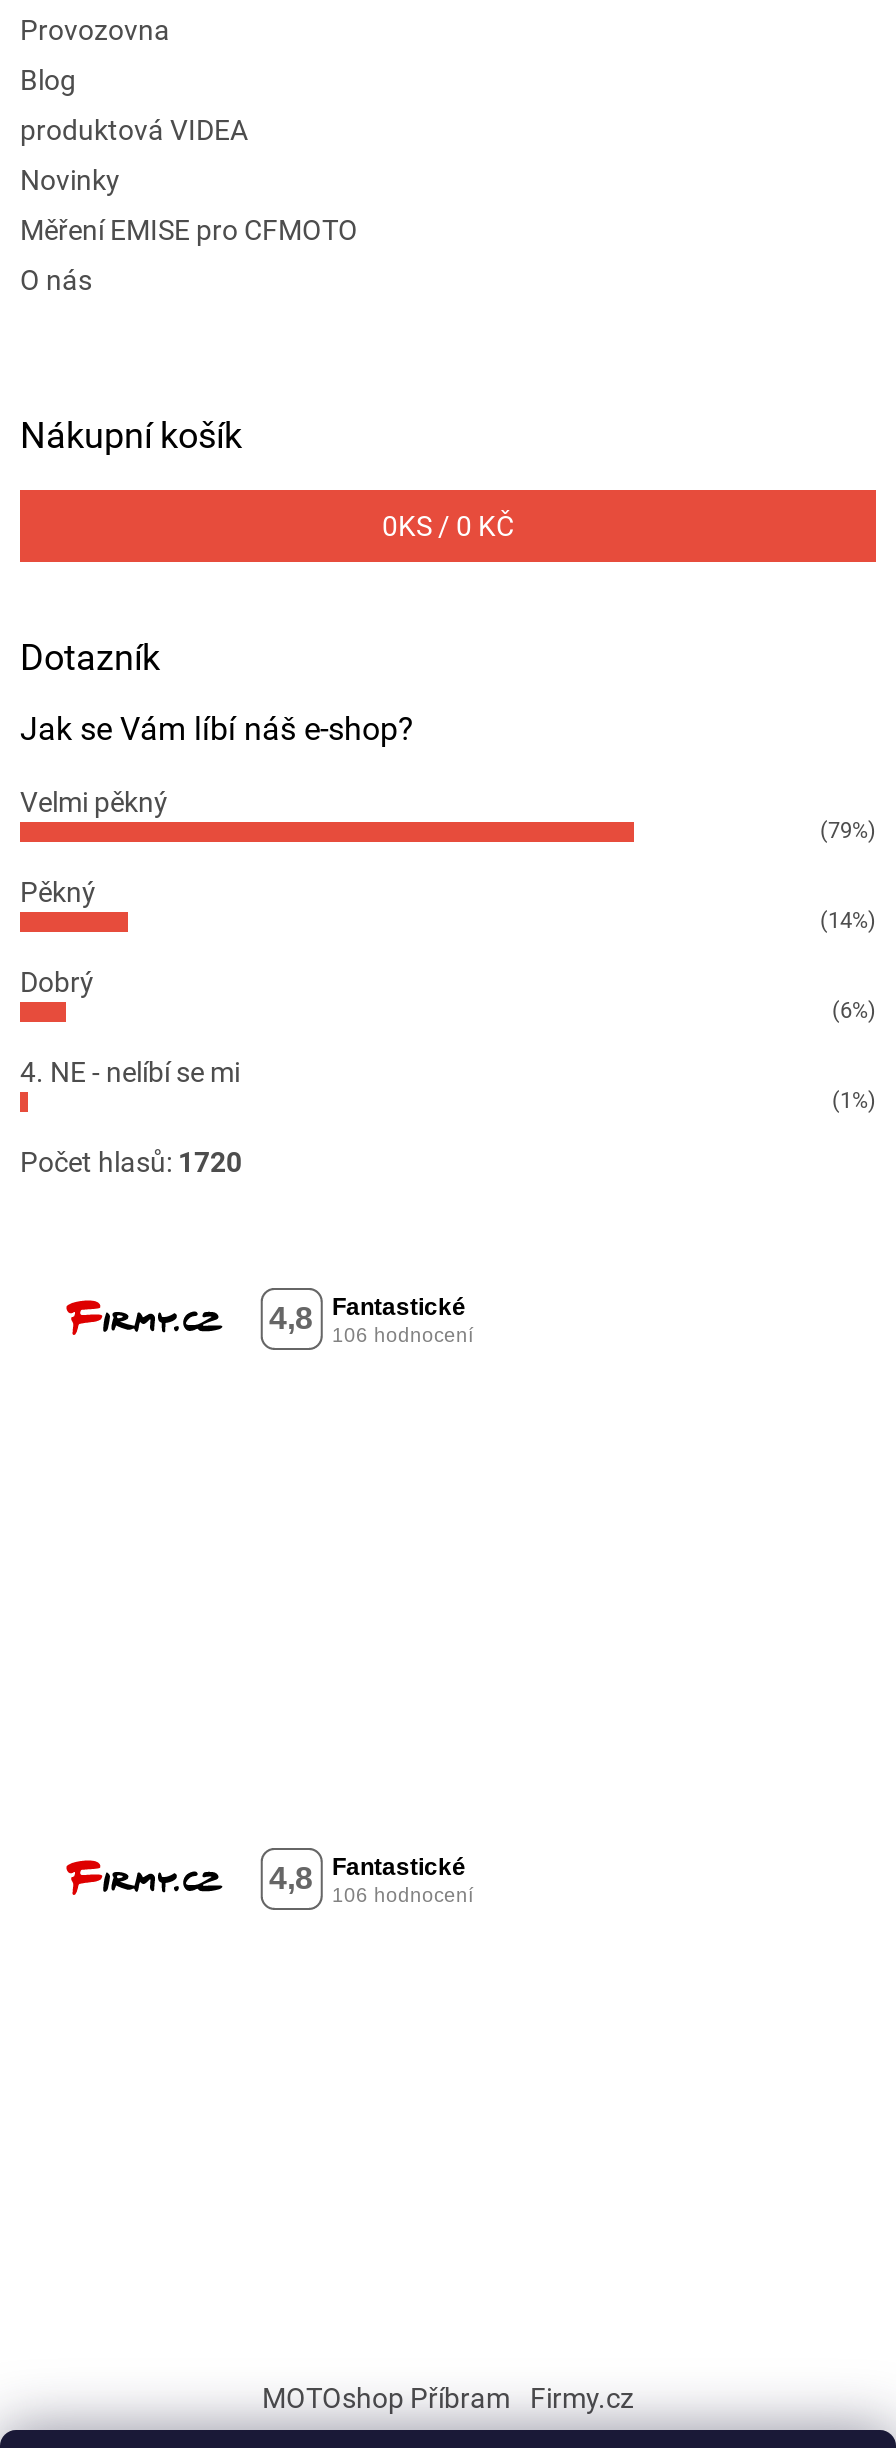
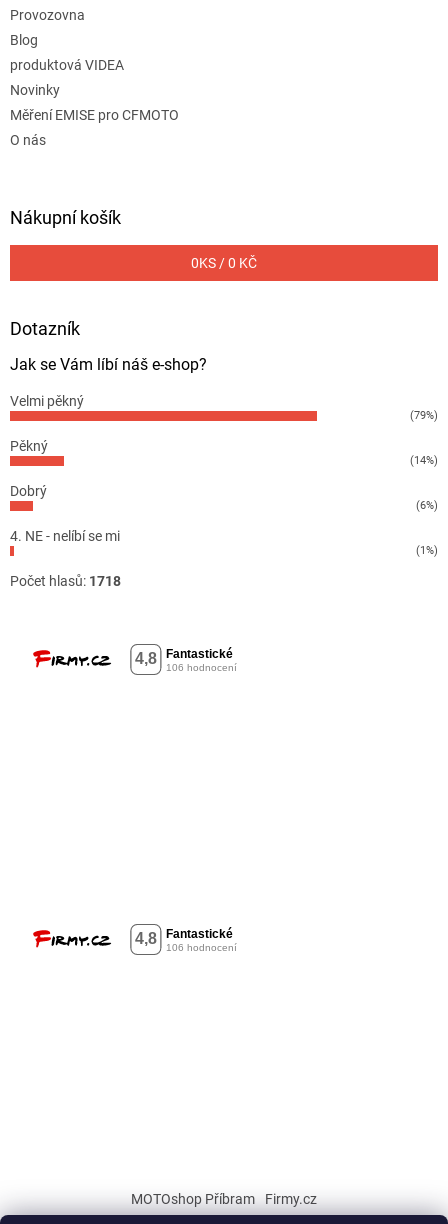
[20,1146,242,1178] Počet hlasů: 1720 -> [10,573,121,589] Počet hlasů: 1718

